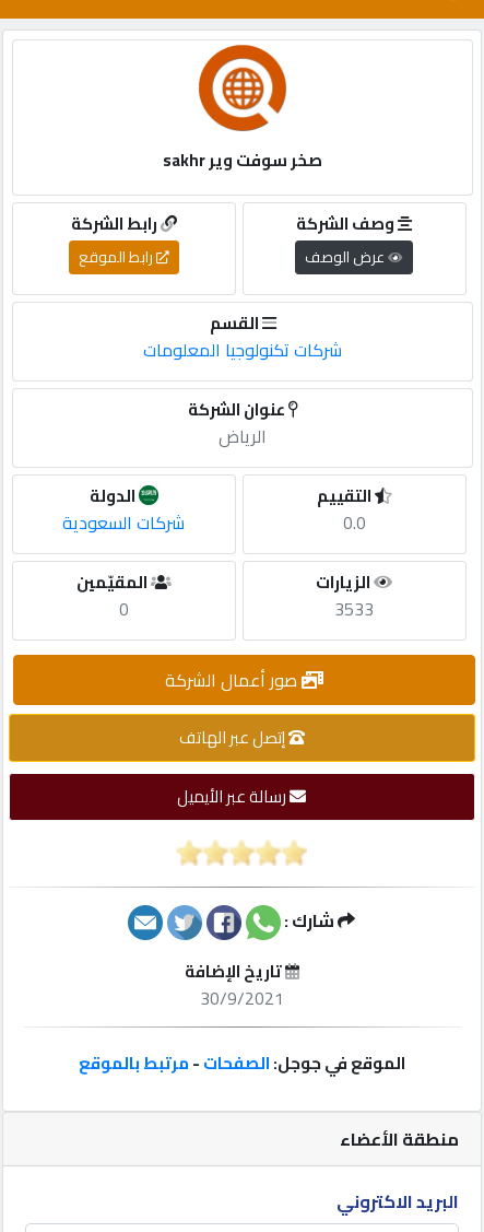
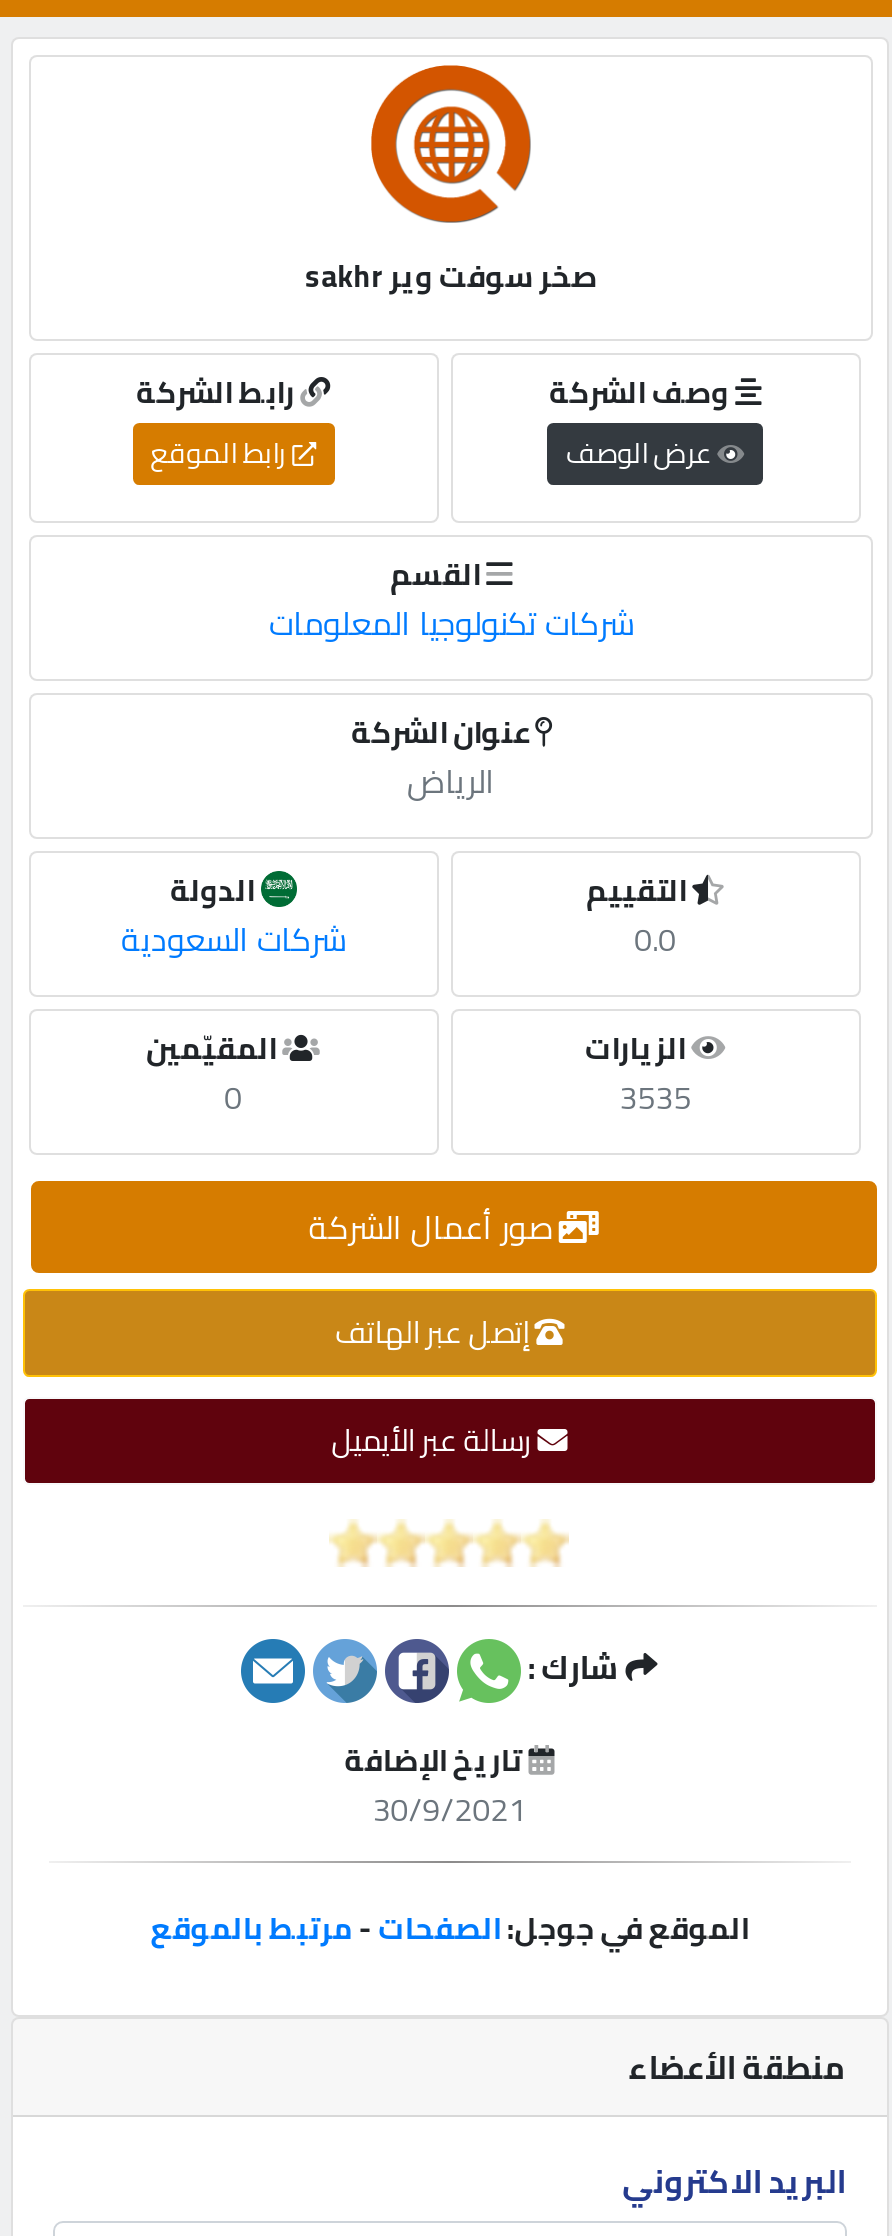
[335,593,374,625] 3533 -> [619,1067,691,1127] 3535

